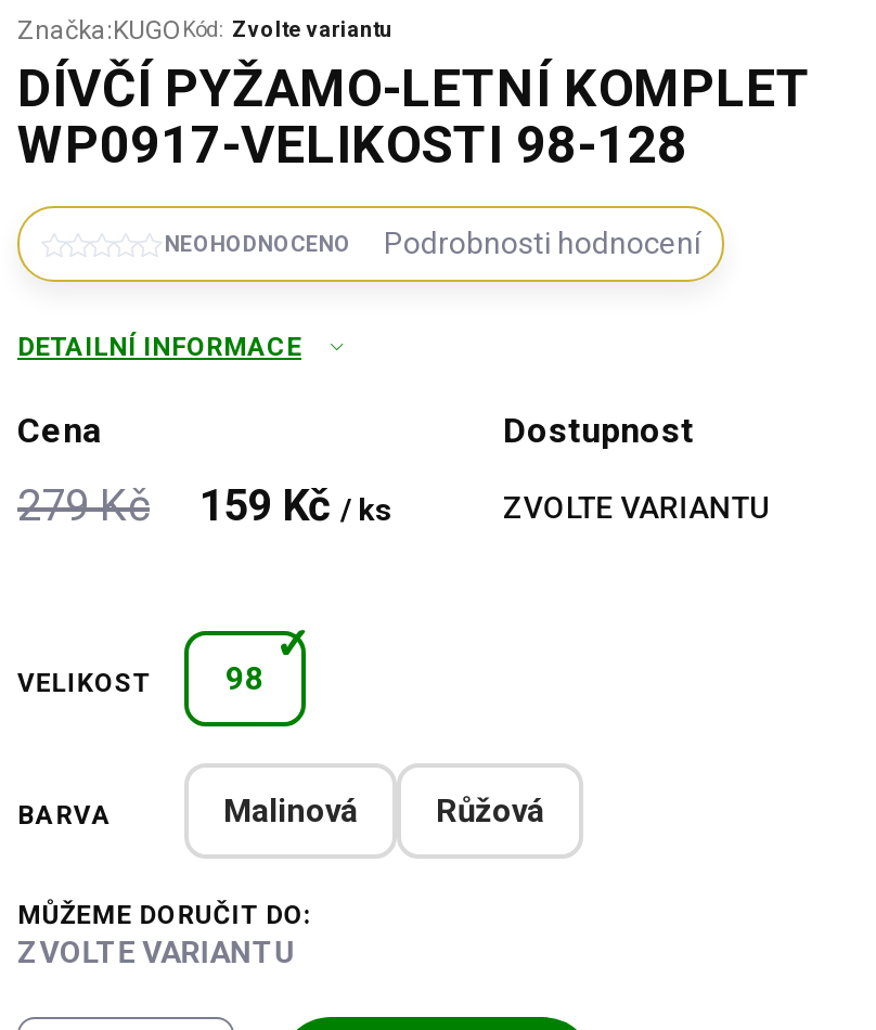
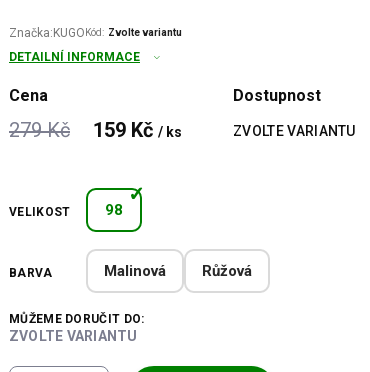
[17,59,809,260] DÍVČÍ PYŽAMO-LETNÍ KOMPLET | WP0917-VELIKOSTI 98-128 | NEOHODNOCENO | Podrobnosti hodnocení -> none

